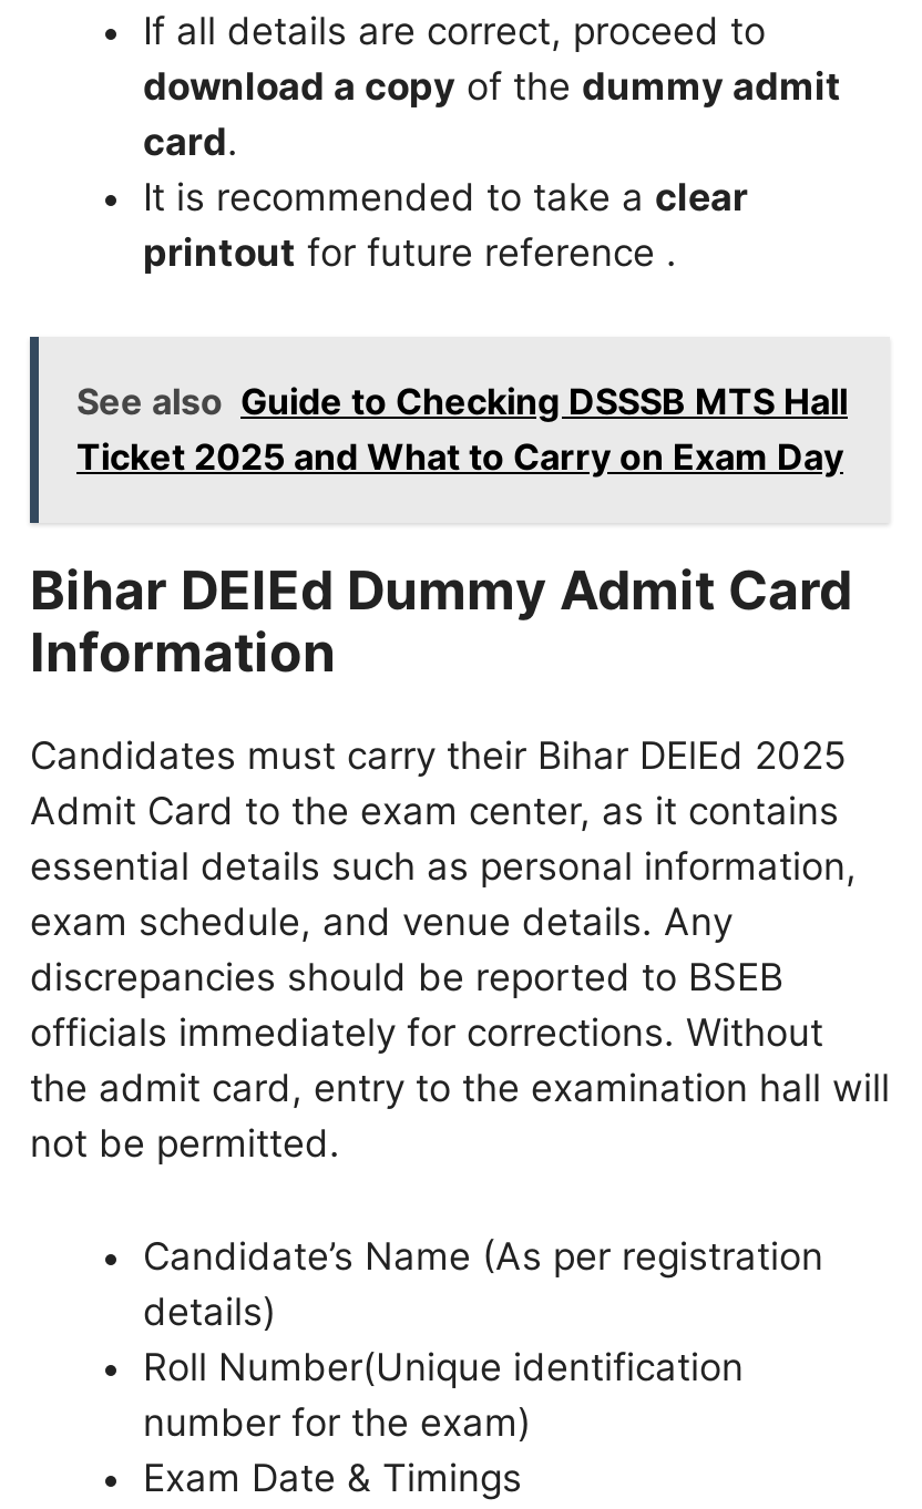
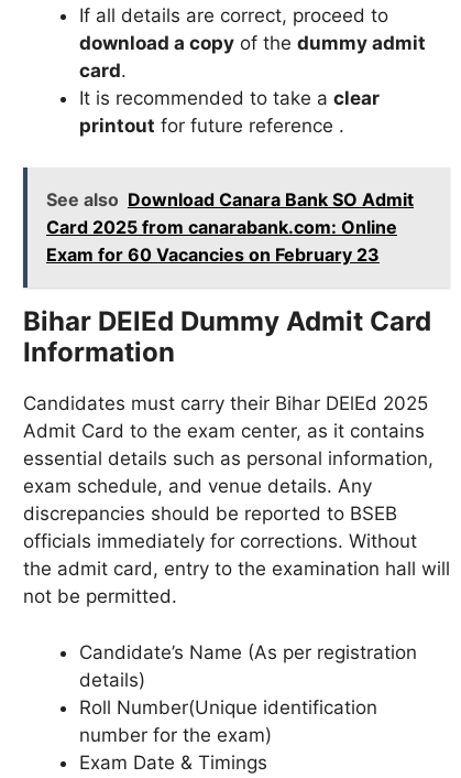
[76,379,848,479] See also Guide to Checking DSSSB MTS Hall | Ticket 2025 and What to Carry on Exam Day -> [46,189,414,266] See also Download Canara Bank SO Admit | Card 2025 from canarabank.com: Online | Exam for 60 Vacancies on February 23

